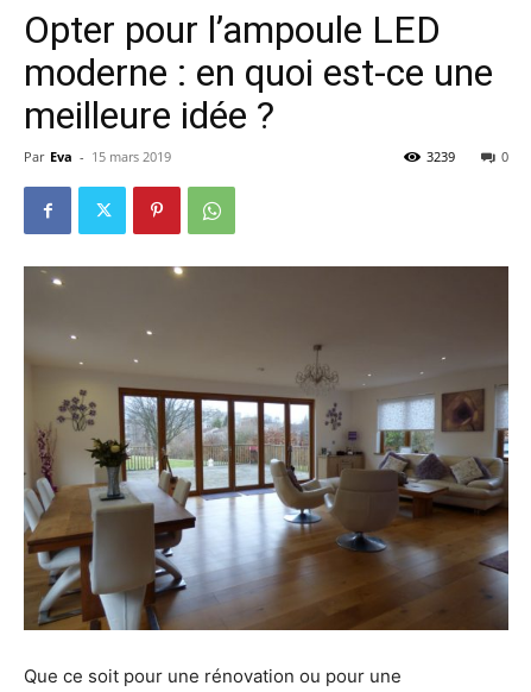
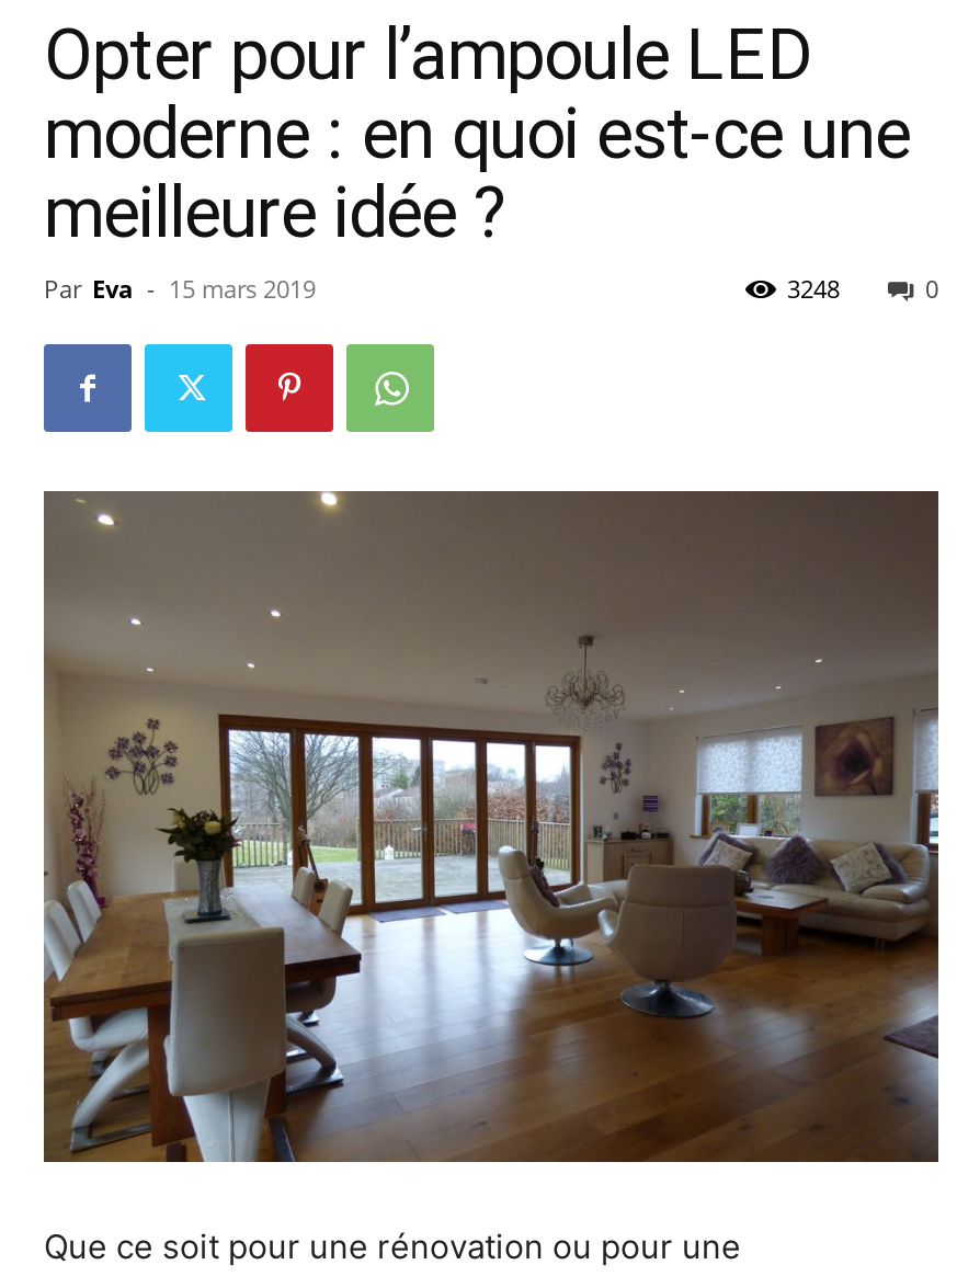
[426,147,455,165] 3239 -> [787,272,840,305] 3248

